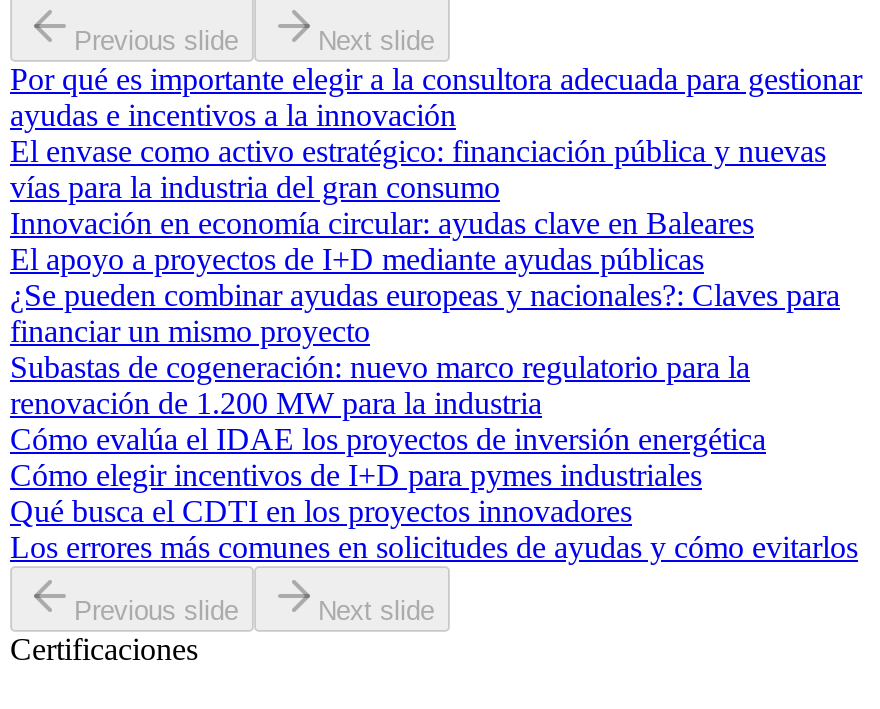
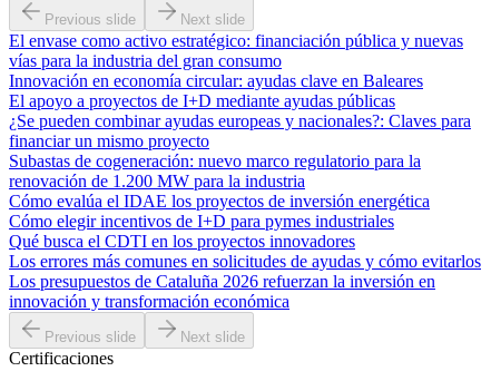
[10,62,862,132] Por qué es importante elegir a la consultora adecuada para gestionar | ayudas e incentivos a la innovación -> none
moved [10,134,858,564] -> [9,31,481,270]: El envase como activo estratégico: financiación pública y nuevas | vías para la industria del gran consumo | Innovación en economía circular: ayudas clave en Baleares | ... | Qué busca el CDTI en los proyectos innovadores | Los errores más comunes en solicitudes de ayudas y cómo evitarlos
none -> [9,272,435,311] Los presupuestos de Cataluña 2026 refuerzan la inversión en | innovación y transformación económica

